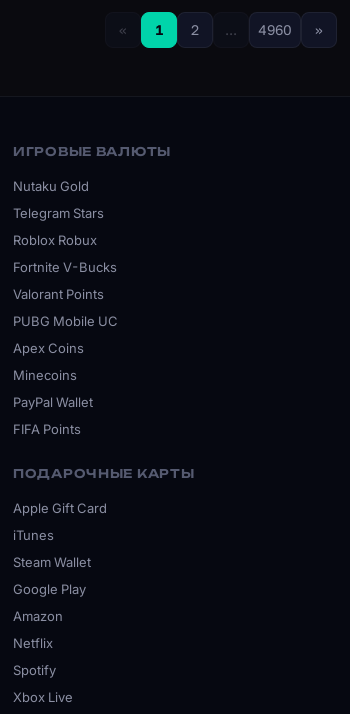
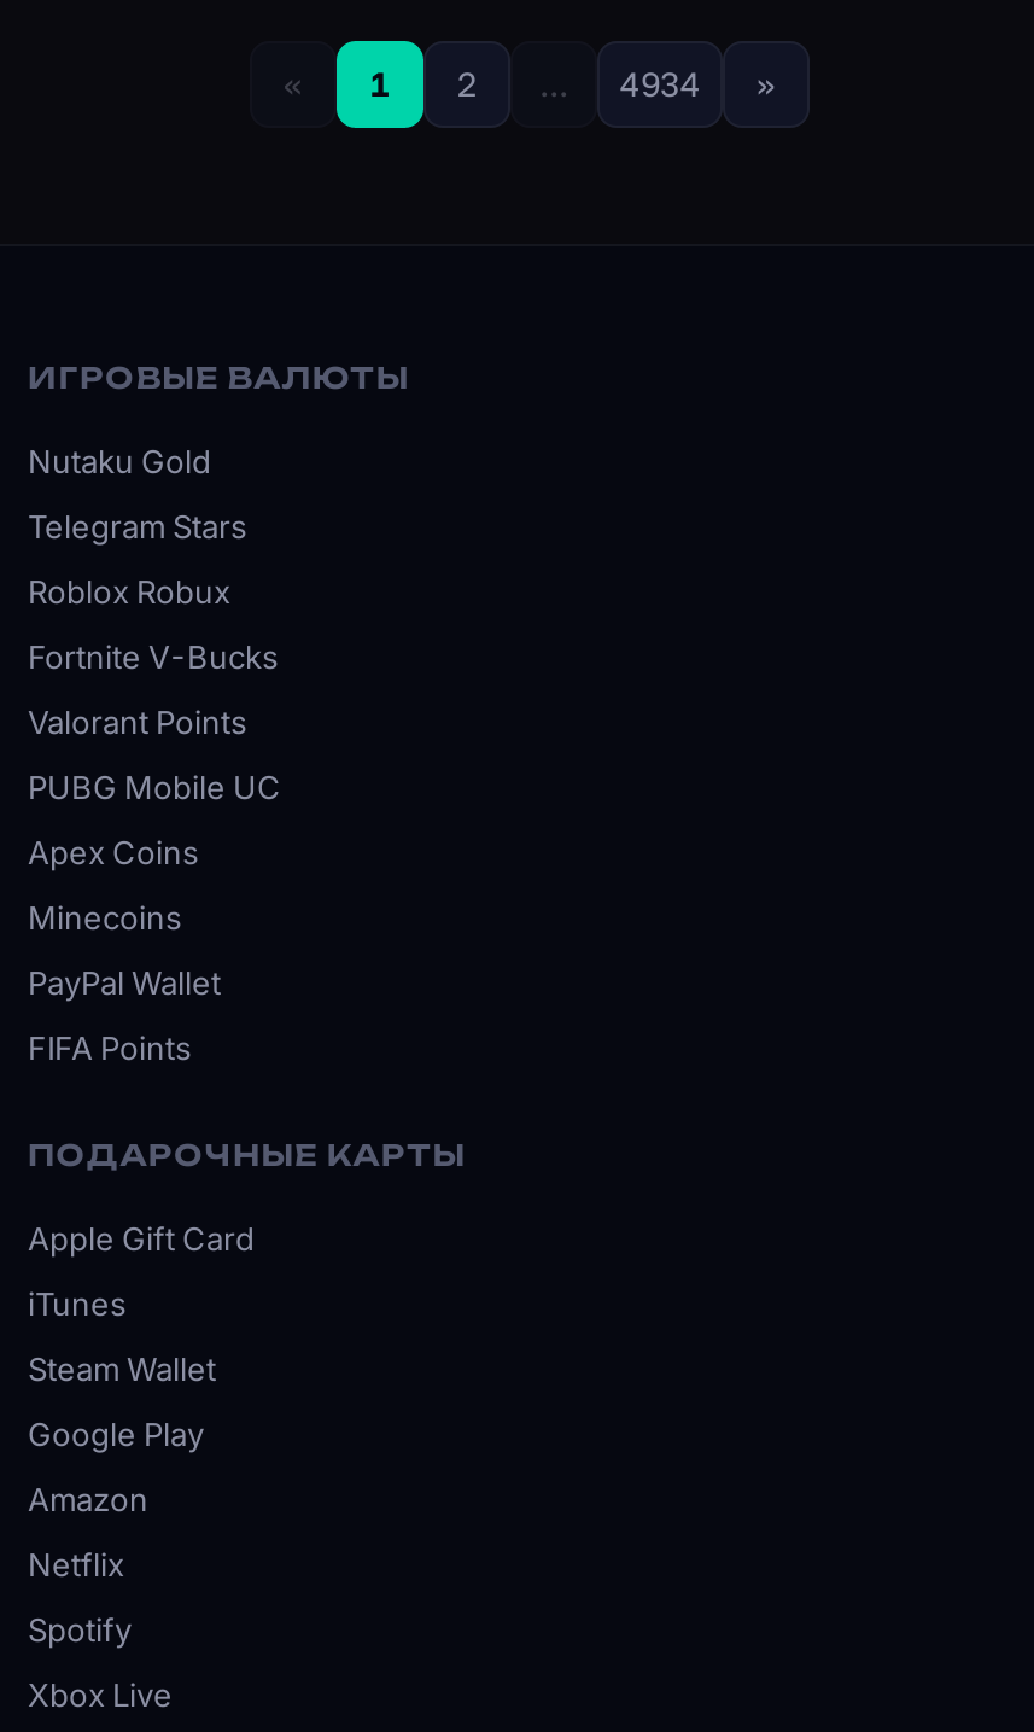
[258,21,292,38] 4960 -> [619,63,701,104] 4934

